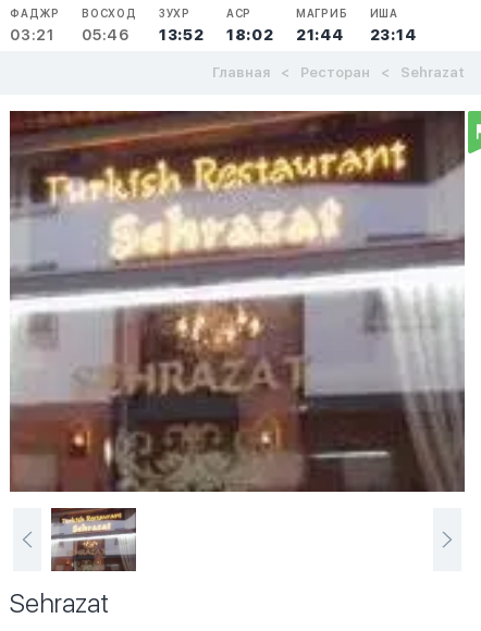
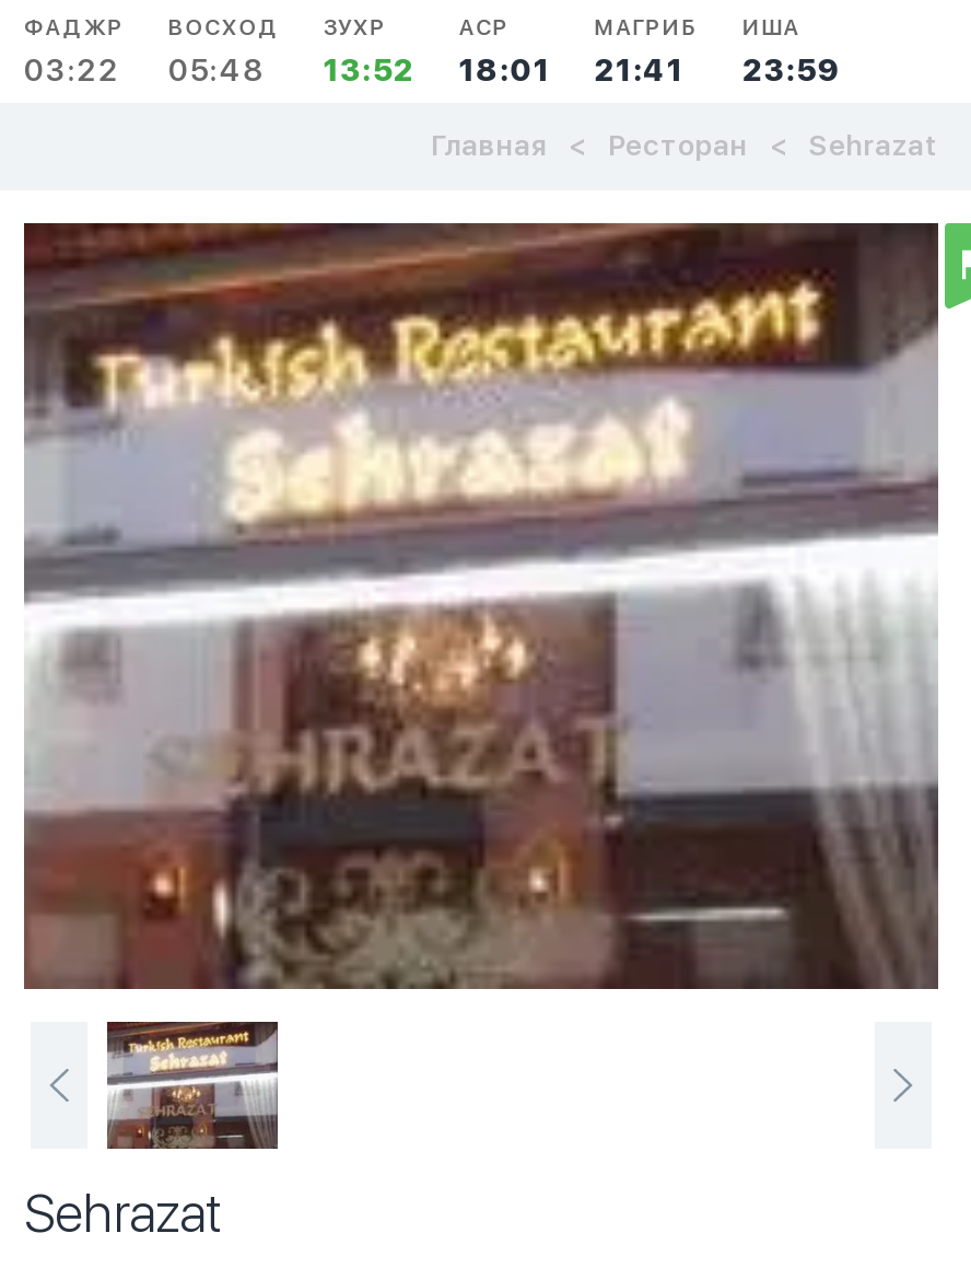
[10,26,54,44] 03:21 -> [24,53,120,88] 03:22
[82,26,129,44] 05:46 -> [168,53,265,88] 05:48
[226,26,274,44] 18:02 -> [459,53,551,88] 18:01
[296,26,344,44] 21:44 -> [594,53,684,88] 21:41
[370,26,416,44] 23:14 -> [743,53,841,88] 23:59

